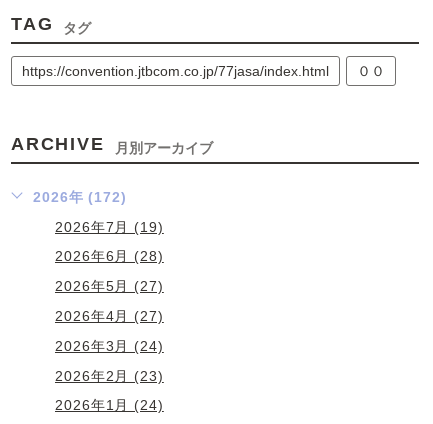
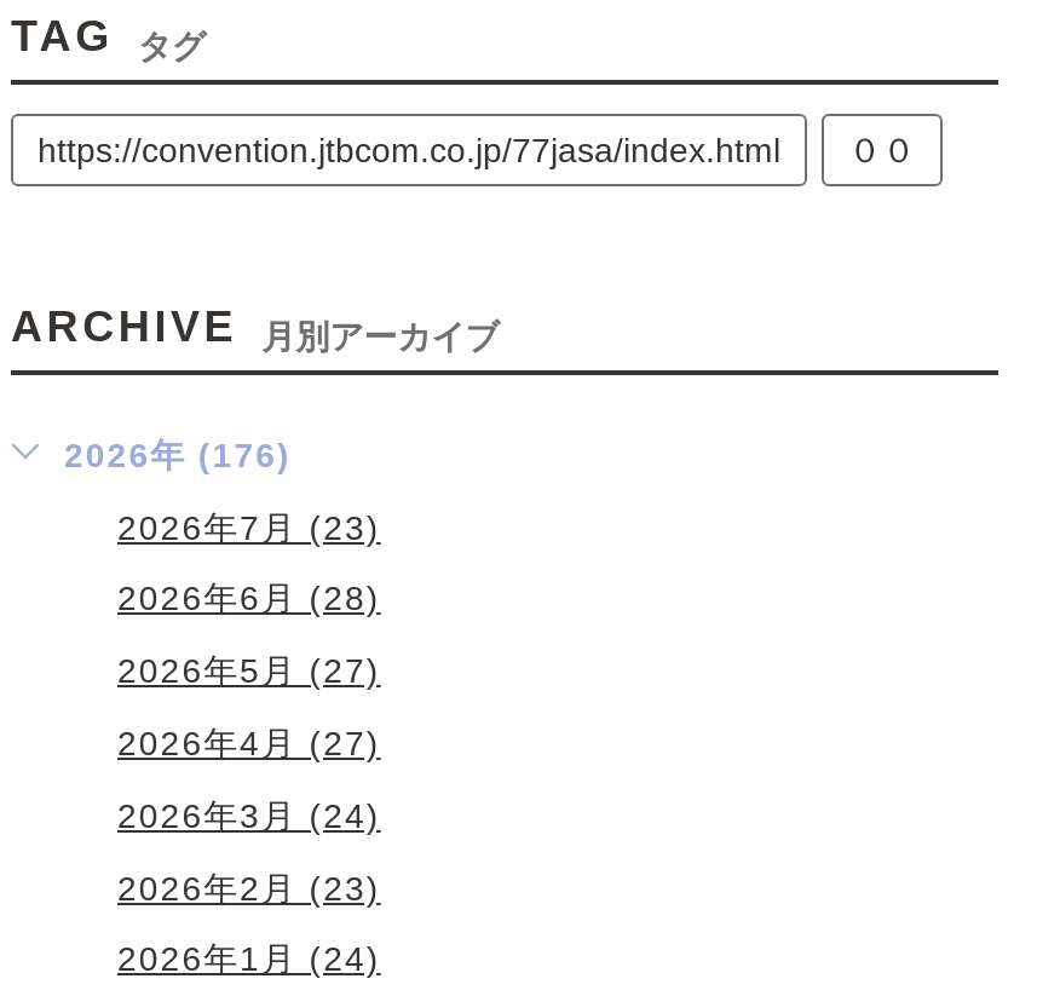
[33,189,127,205] 2026年 (172) -> [64,435,291,473] 2026年 (176)
[55,218,164,234] 2026年7月 (19) -> [117,507,381,546] 2026年7月 (23)

